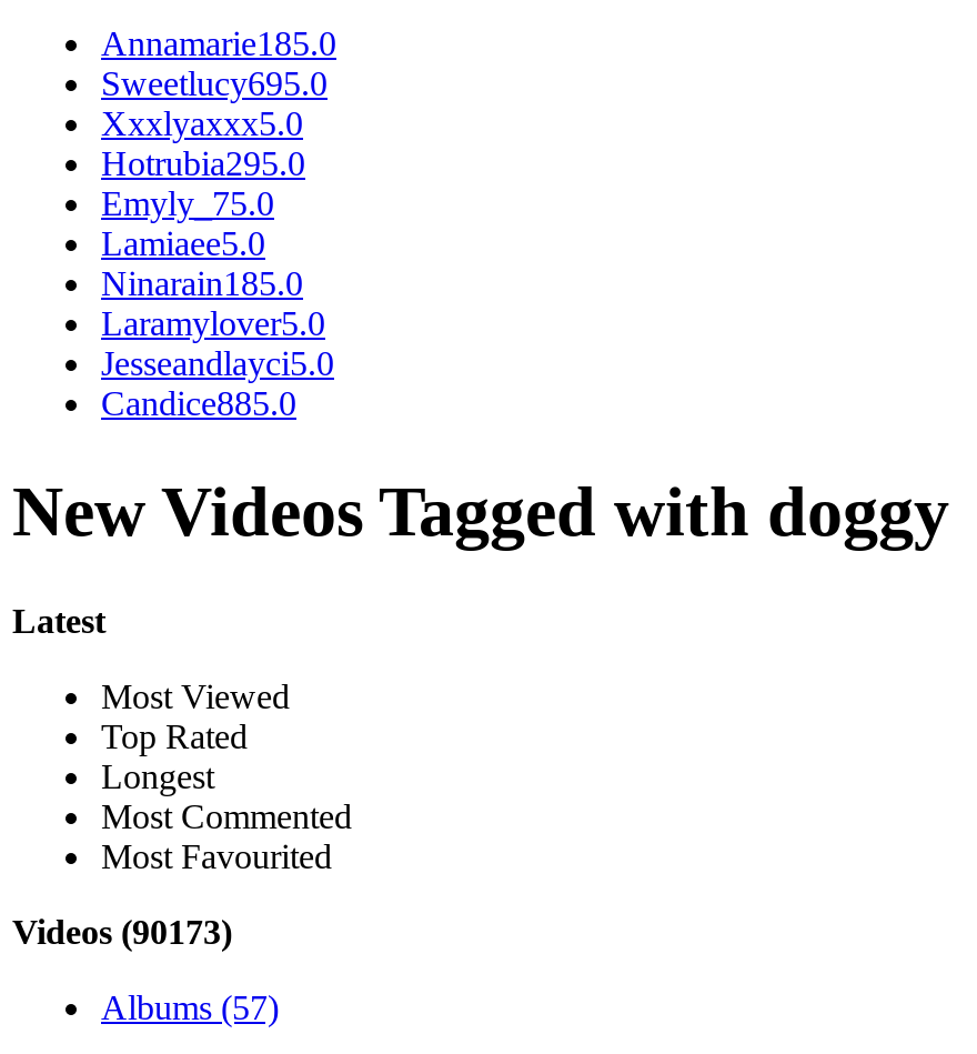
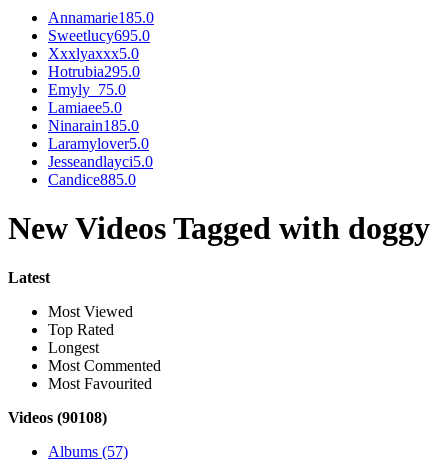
[12,912,232,950] Videos (90173) -> [8,408,107,425] Videos (90108)

